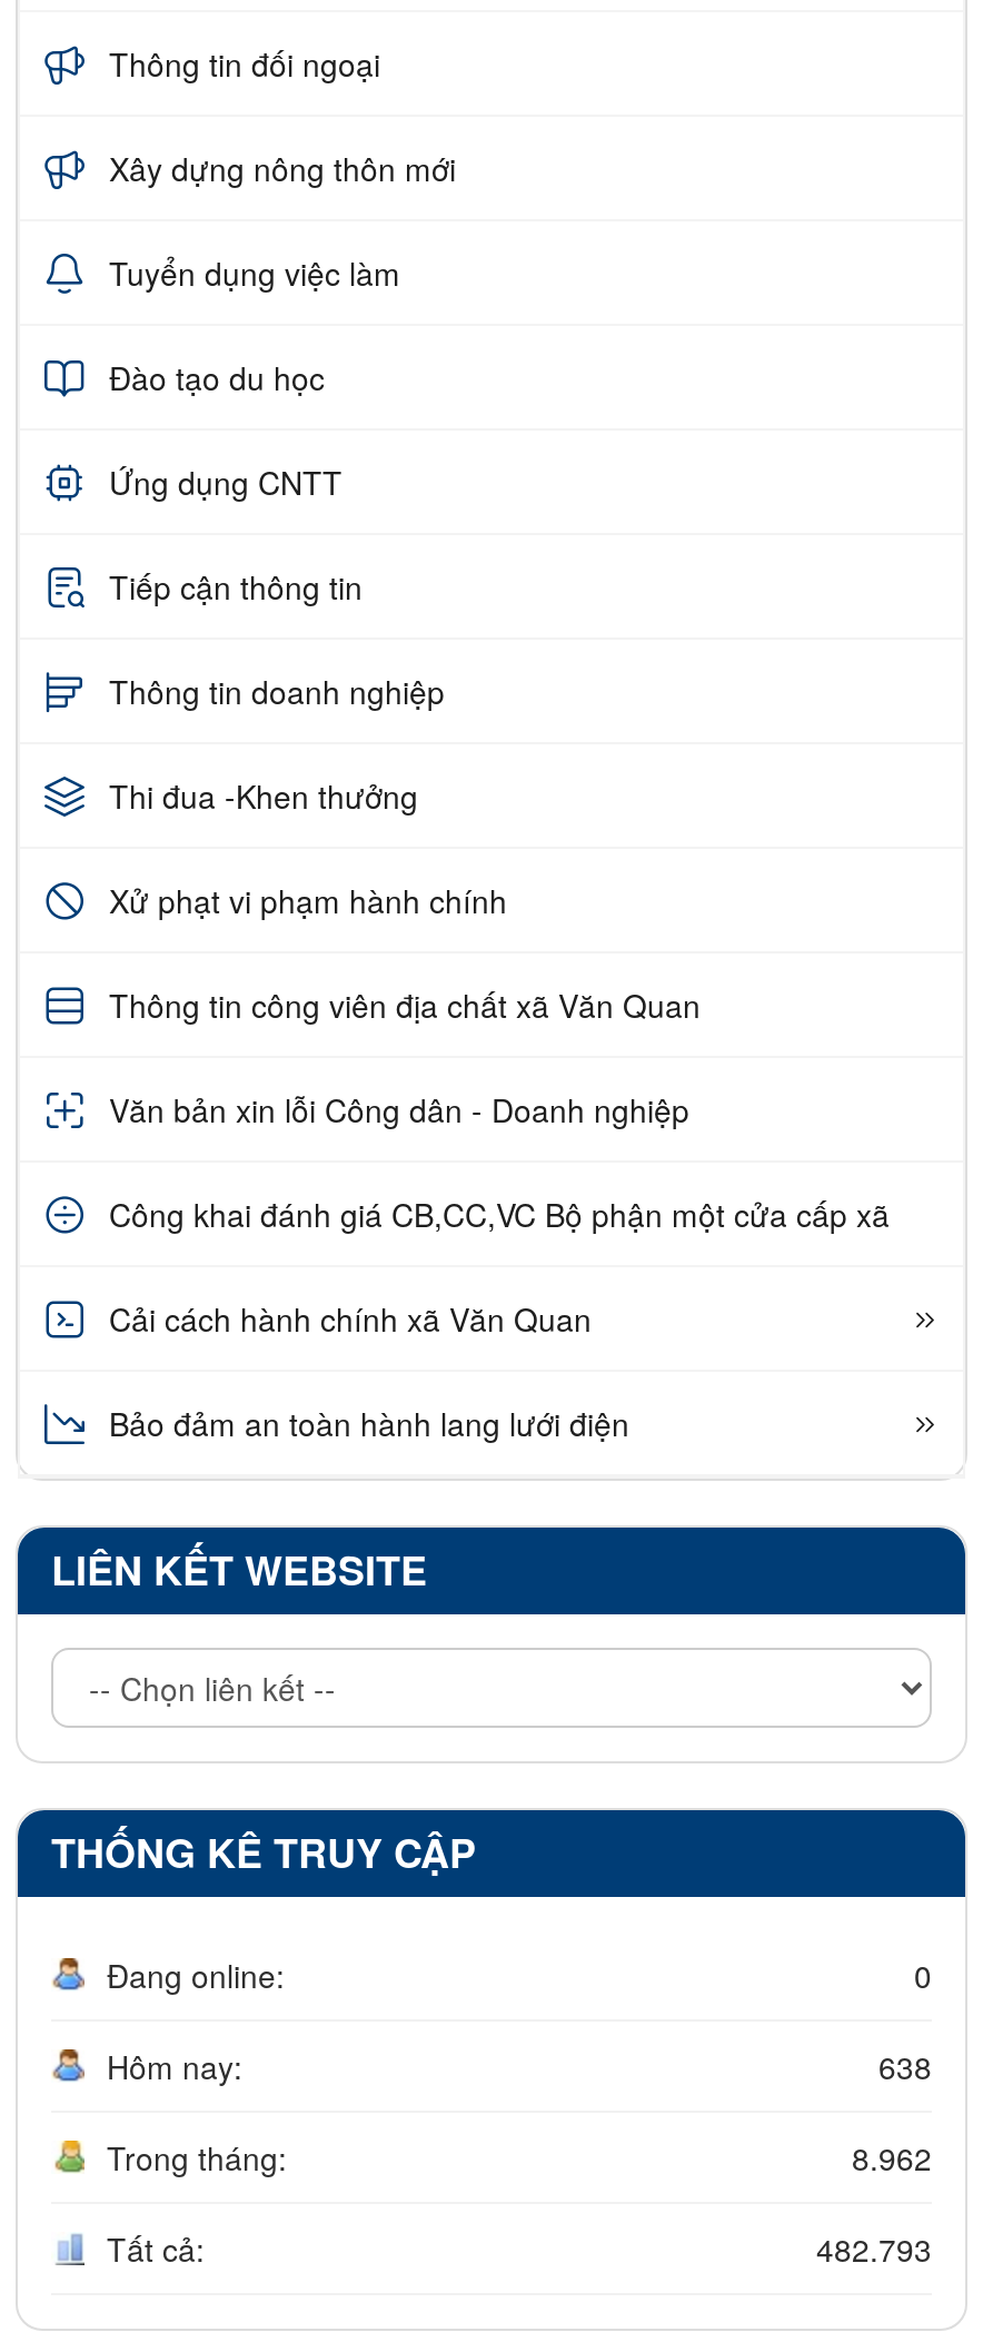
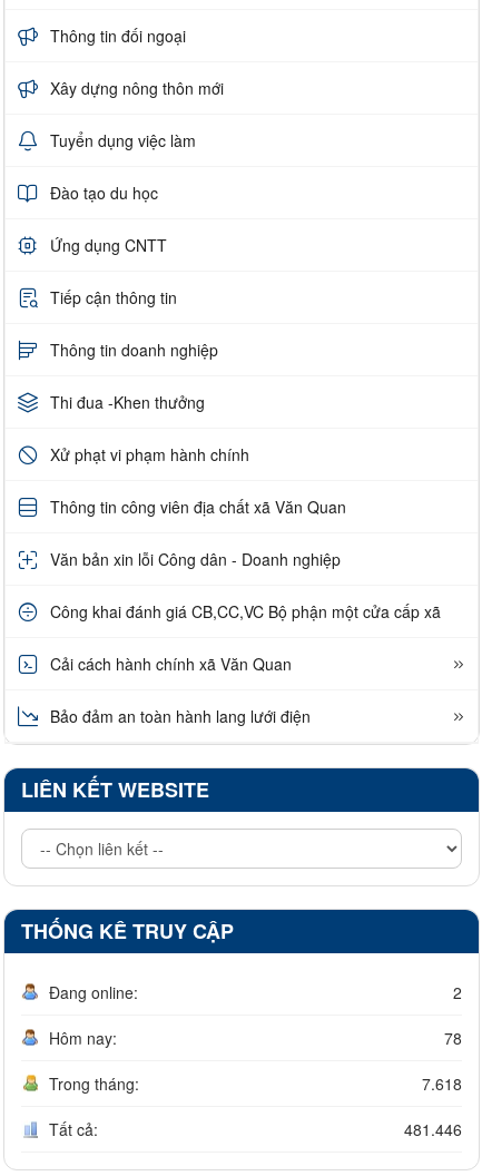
[914,1953,932,1998] 0 -> [453,981,462,1004] 2
[878,2044,932,2089] 638 -> [444,1027,462,1049] 78
[852,2136,932,2180] 8.962 -> [422,1073,462,1095] 7.618
[816,2227,932,2271] 482.793 -> [404,1118,462,1141] 481.446

